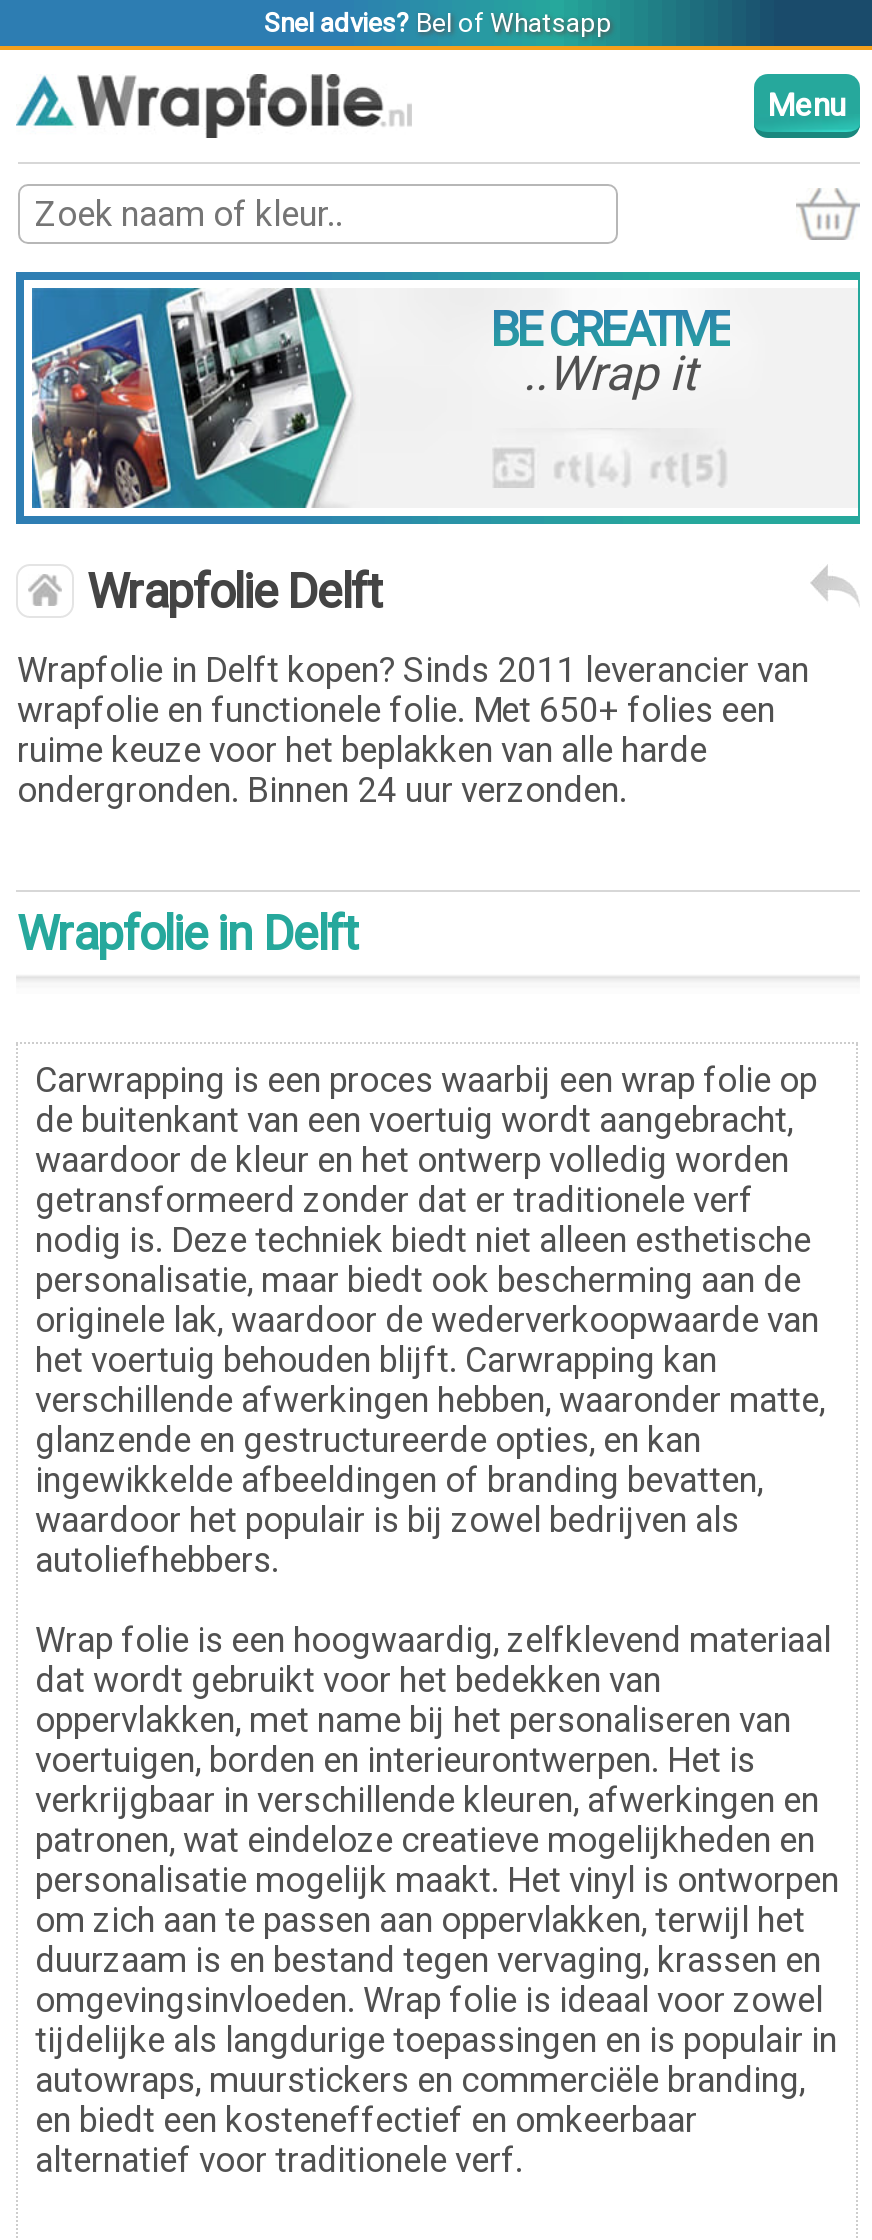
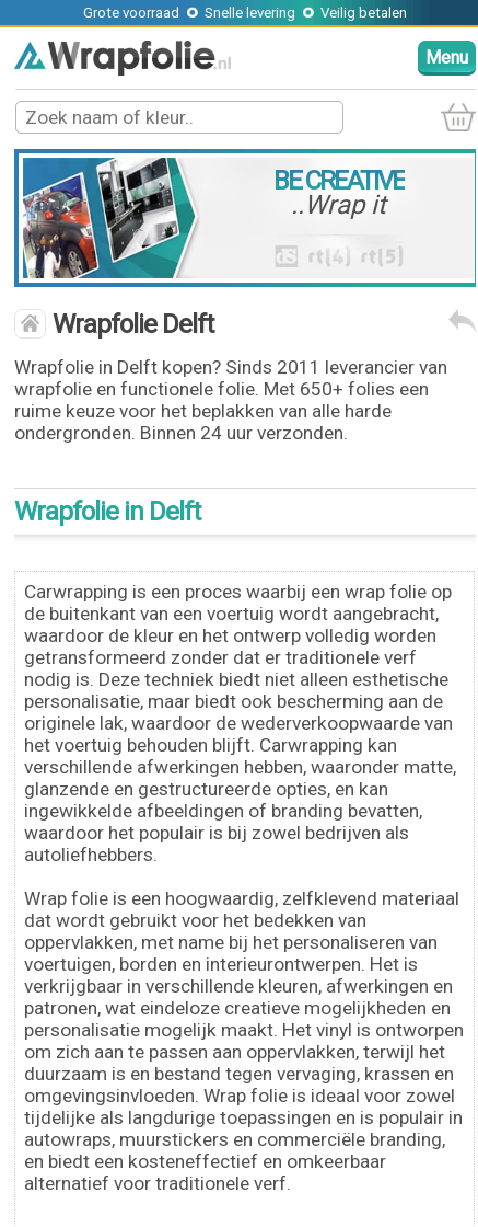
[264,8,612,38] Snel advies? Bel of Whatsapp -> [83,4,407,21] Grote voorraad | Snelle levering | Veilig betalen

